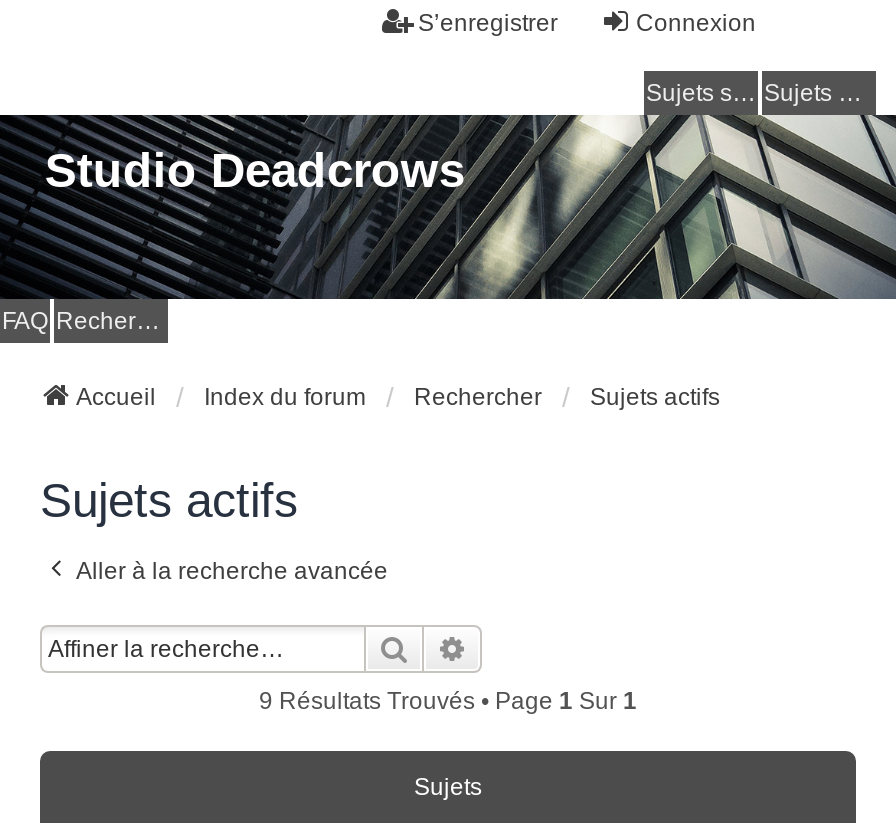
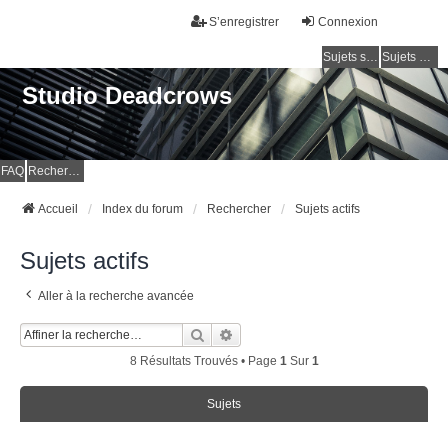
[259,687,637,715] 9 Résultats Trouvés • Page 1 Sur 1 -> [129,354,318,368] 8 Résultats Trouvés • Page 1 Sur 1

